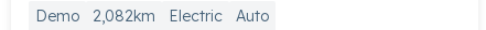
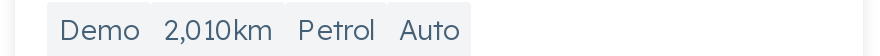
[93,6,223,26] 2,082km | Electric -> [163,12,375,48] 2,010km | Petrol

